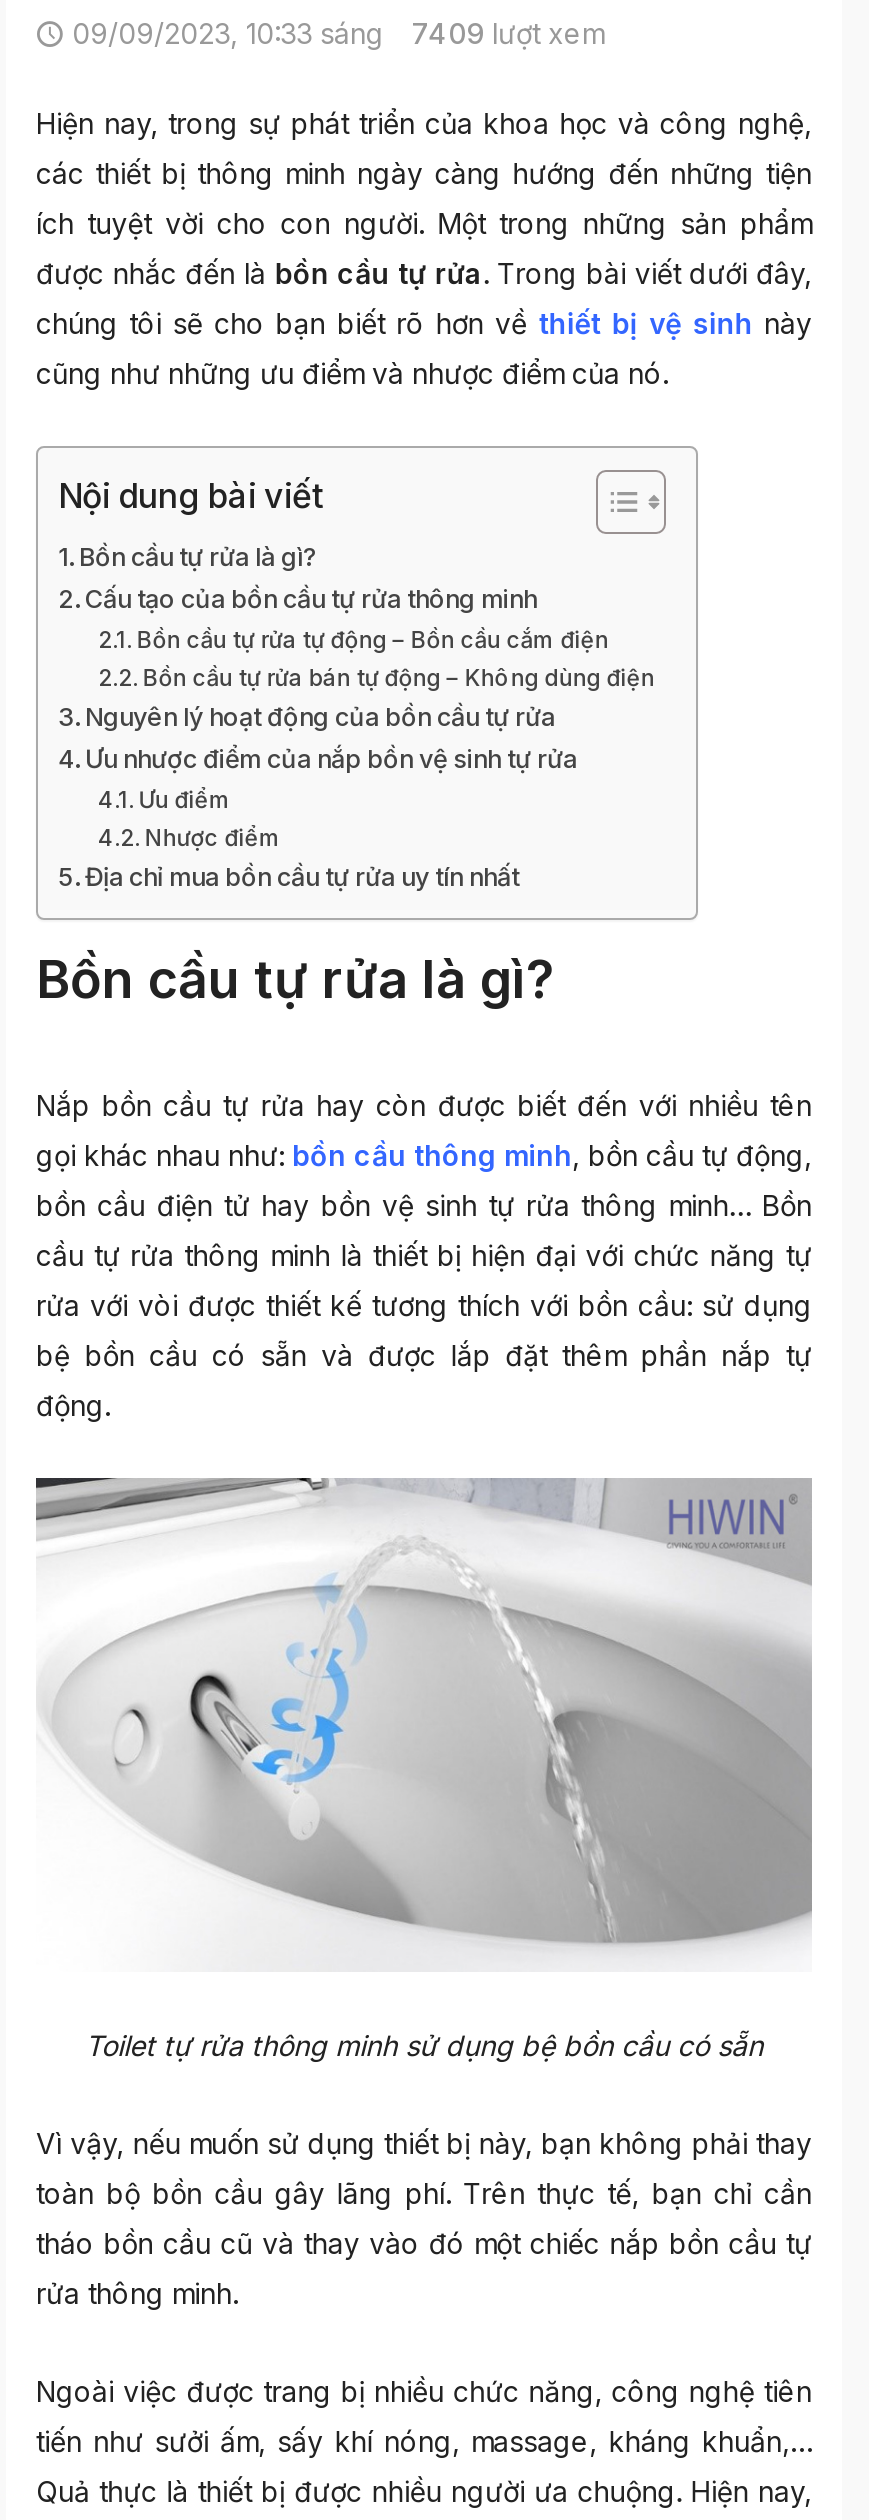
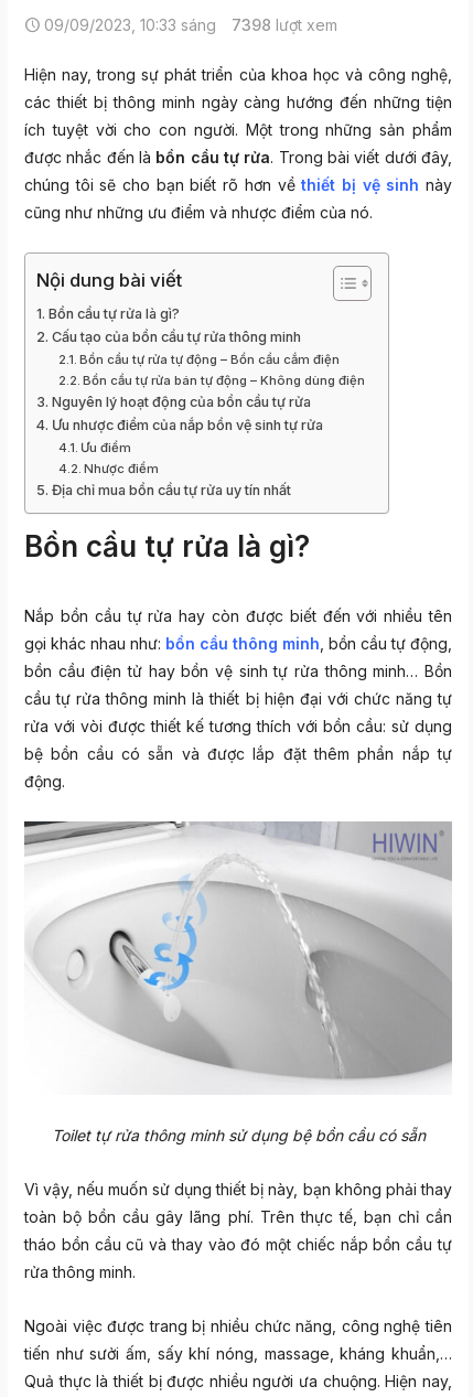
[64,16,604,50] 09/09/2023, 10:33 sáng 7409 lượt xem -> [40,15,337,34] 09/09/2023, 10:33 sáng 7398 lượt xem

